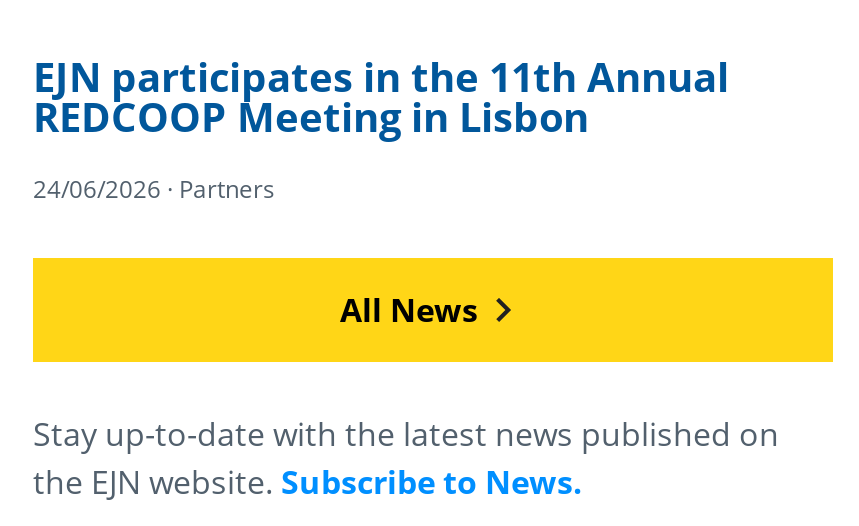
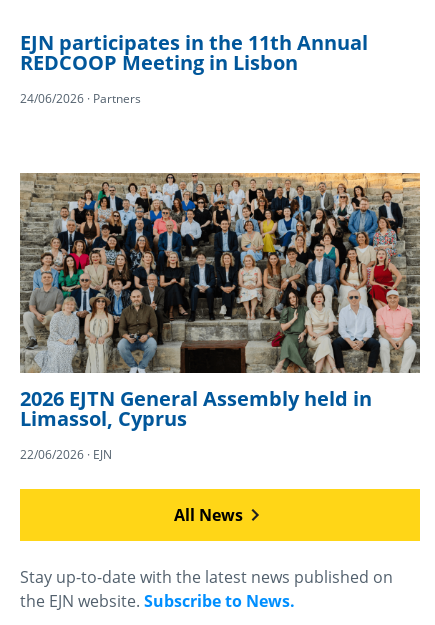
none -> [19,172,421,463] [image] | 2026 EJTN General Assembly held in | Limassol, Cyprus | 22/06/2026 · EJN

